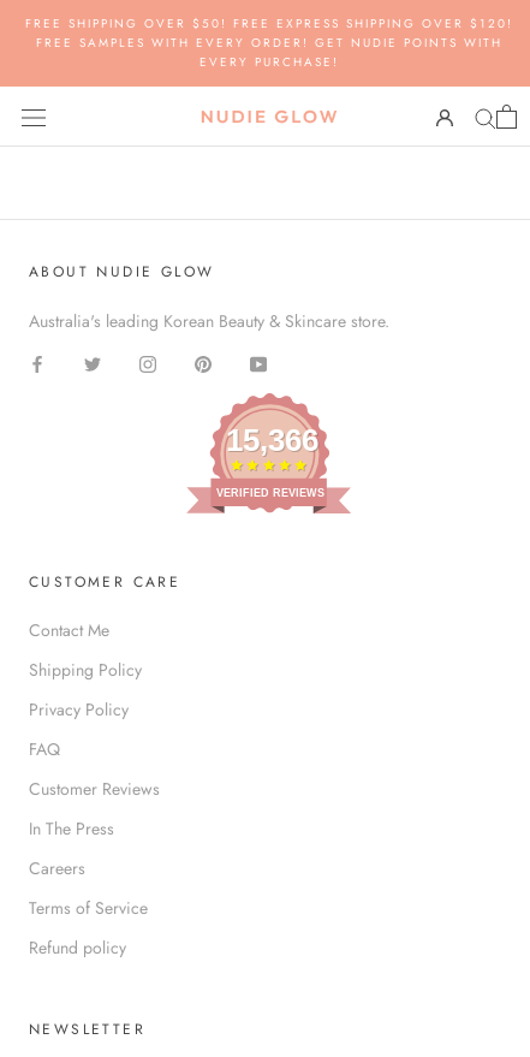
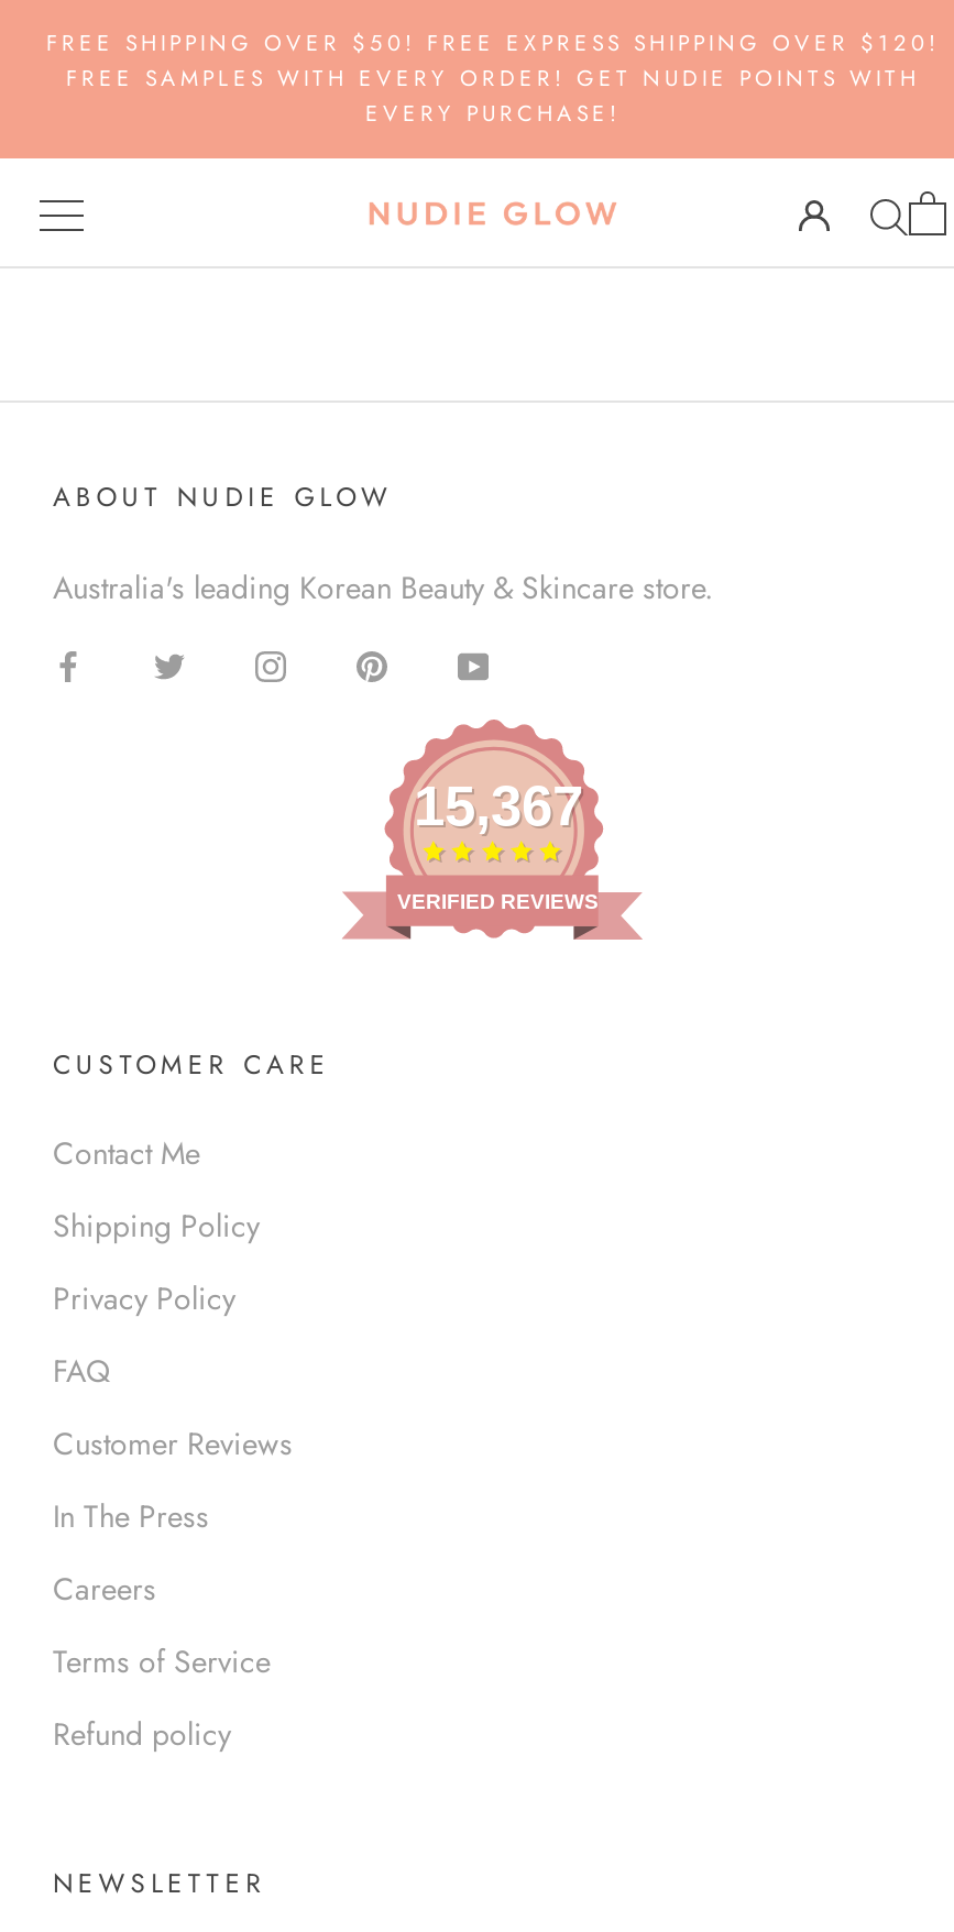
[226,423,318,457] 15,366 -> [414,775,583,837] 15,367

